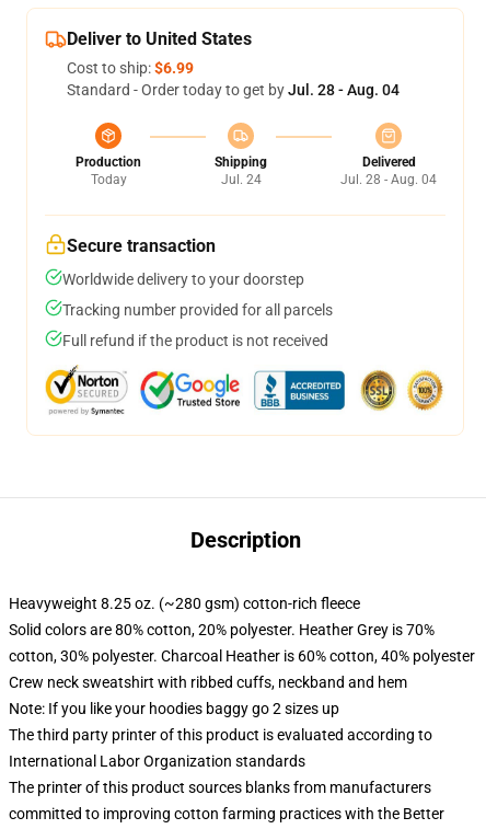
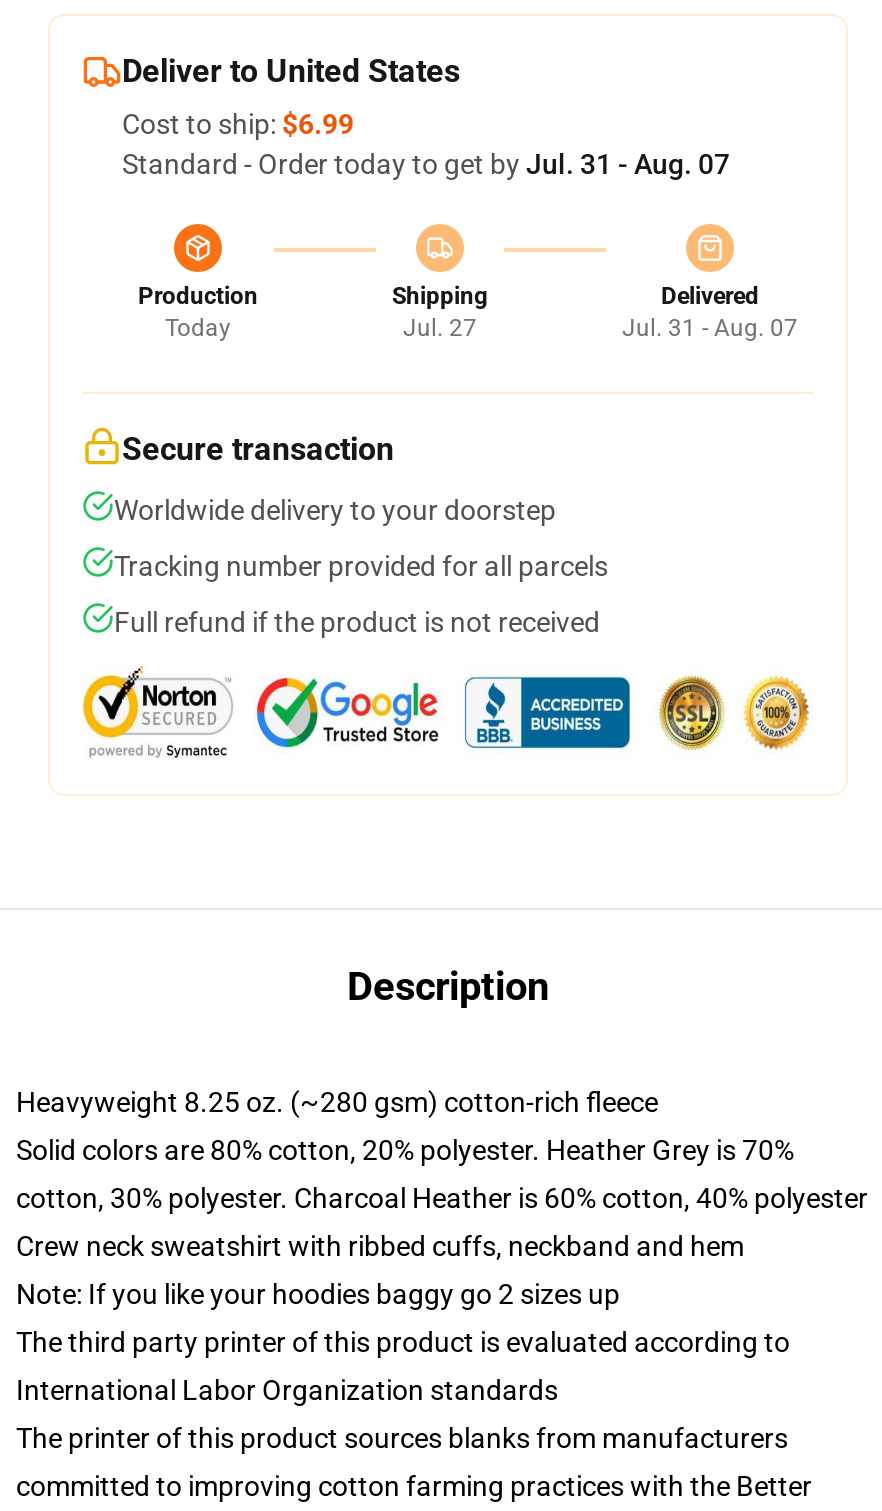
[67,81,400,99] Standard - Order today to get by Jul. 28 - Aug. 04 -> [122,148,730,180] Standard - Order today to get by Jul. 31 - Aug. 07
[221,172,261,187] Jul. 24 -> [403,314,477,342] Jul. 27
[340,172,437,187] Jul. 28 - Aug. 04 -> [622,314,798,342] Jul. 31 - Aug. 07

